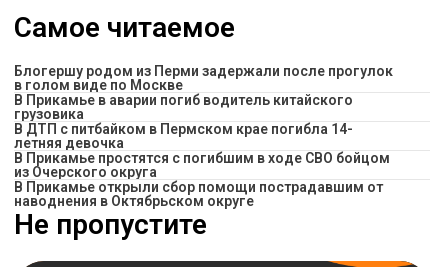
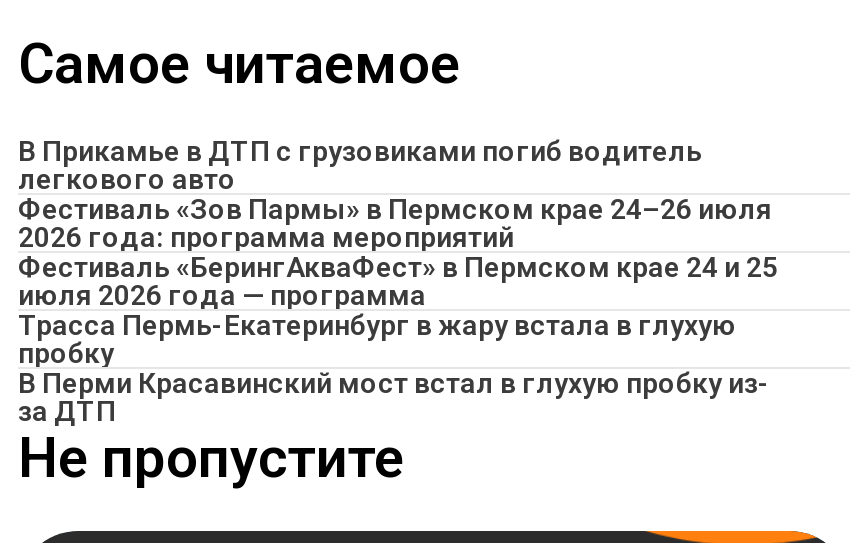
[14,63,393,209] Блогершу родом из Перми задержали после прогулок | в голом виде по Москве | В Прикамье в аварии погиб водитель китайского | грузовика | В ДТП с питбайком в Пермском крае погибла 14- | летняя девочка | В Прикамье простятся с погибшим в ходе СВО бойцом | из Очерского округа | В Прикамье открыли сбор помощи пострадавшим от | наводнения в Октябрьском округе -> [18,135,778,427] В Прикамье в ДТП с грузовиками погиб водитель | легкового авто | Фестиваль «Зов Пармы» в Пермском крае 24–26 июля | 2026 года: программа мероприятий | Фестиваль «БерингАкваФест» в Пермском крае 24 и 25 | июля 2026 года — программа | Трасса Пермь-Екатеринбург в жару встала в глухую | пробку | В Перми Красавинский мост встал в глухую пробку из- | за ДТП

